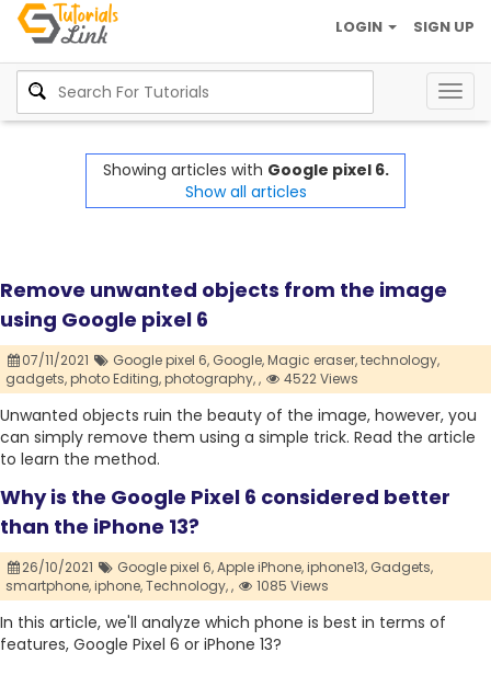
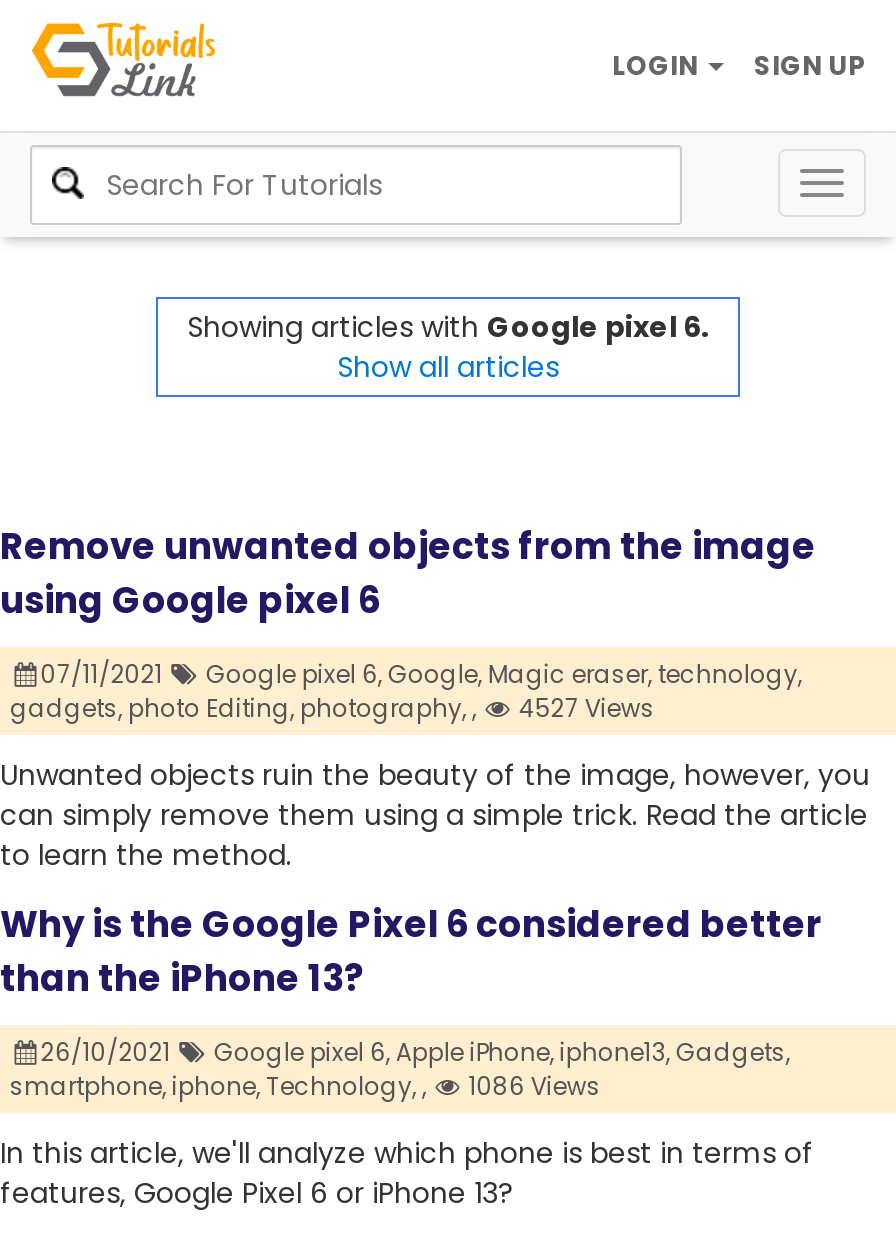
[5,370,359,388] gadgets, photo Editing, photography, 4522 Views -> [10,692,655,726] gadgets, photo Editing, photography, 4527 Views
[5,577,329,595] smartphone, iphone, Technology, 1085 Views -> [10,1070,601,1104] smartphone, iphone, Technology, 1086 Views

